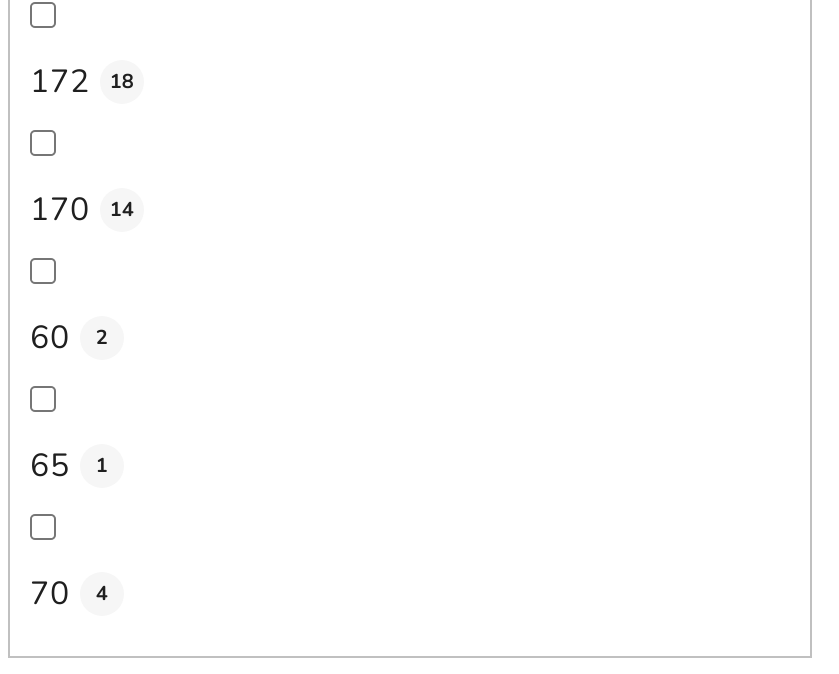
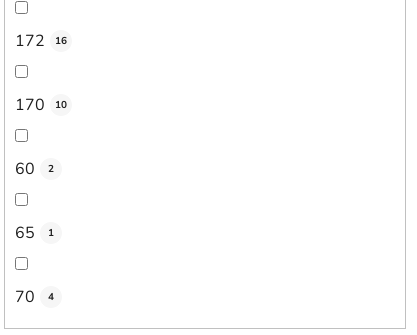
[30,59,134,103] 172 18 -> [15,29,67,51] 172 16
[30,187,134,231] 170 14 -> [15,93,67,115] 170 10

